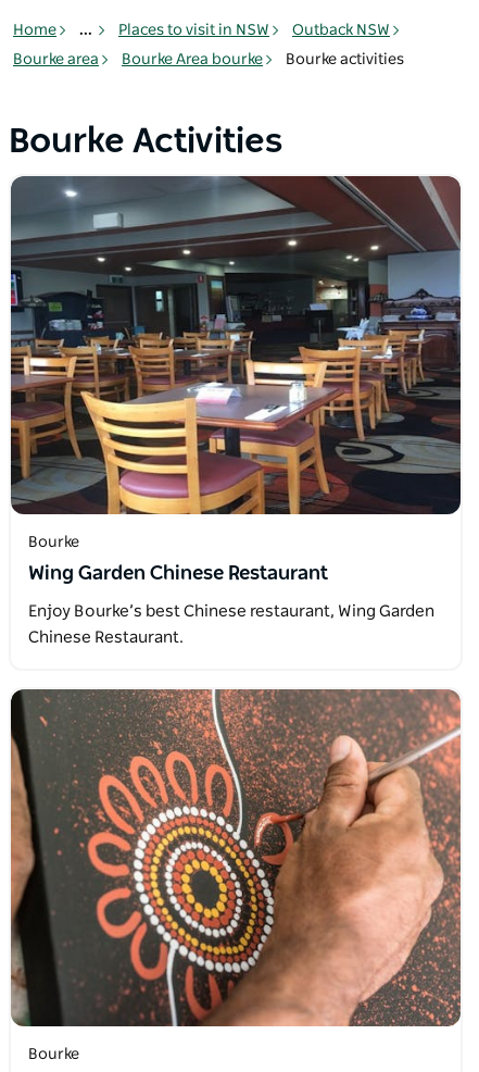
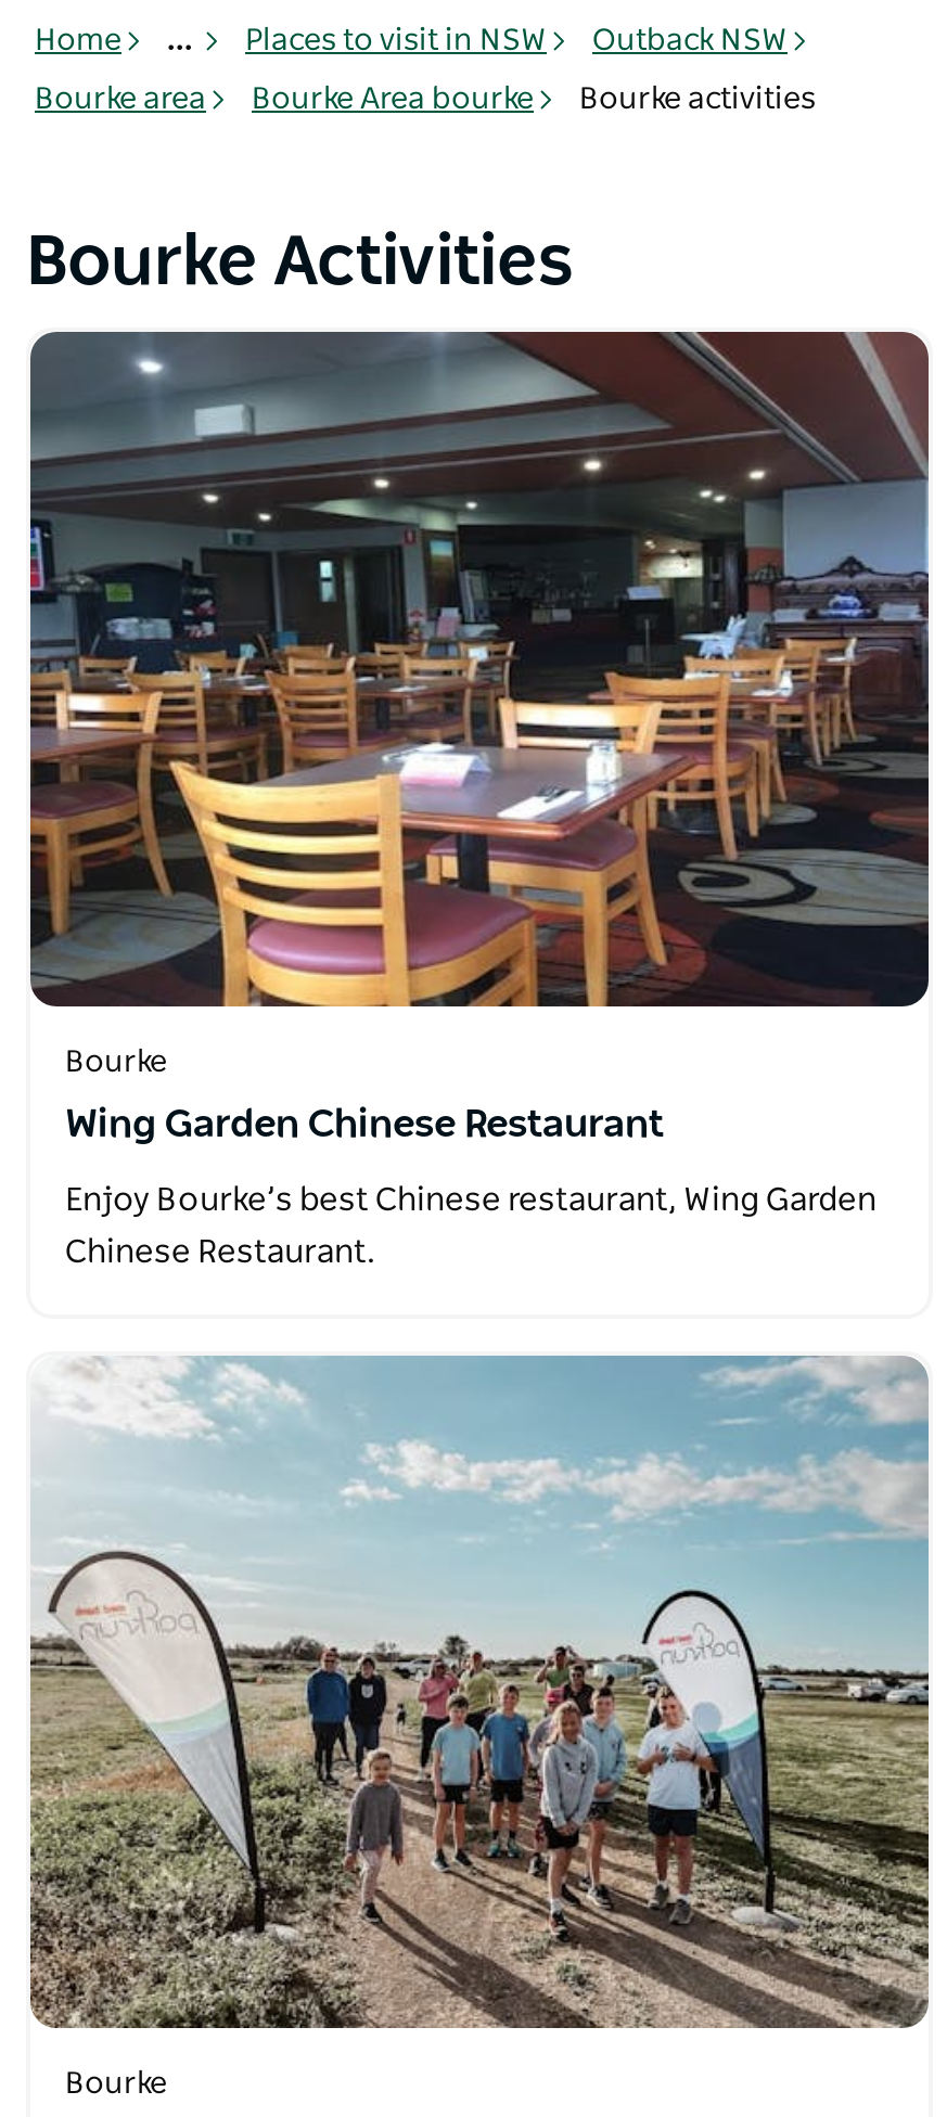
[10,688,462,1027] [image] -> [28,1353,931,2030] [image]

